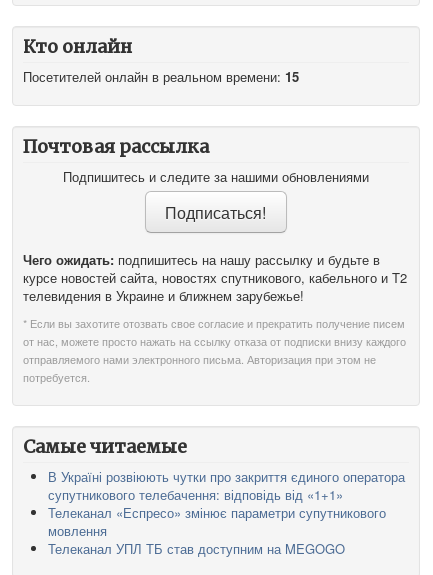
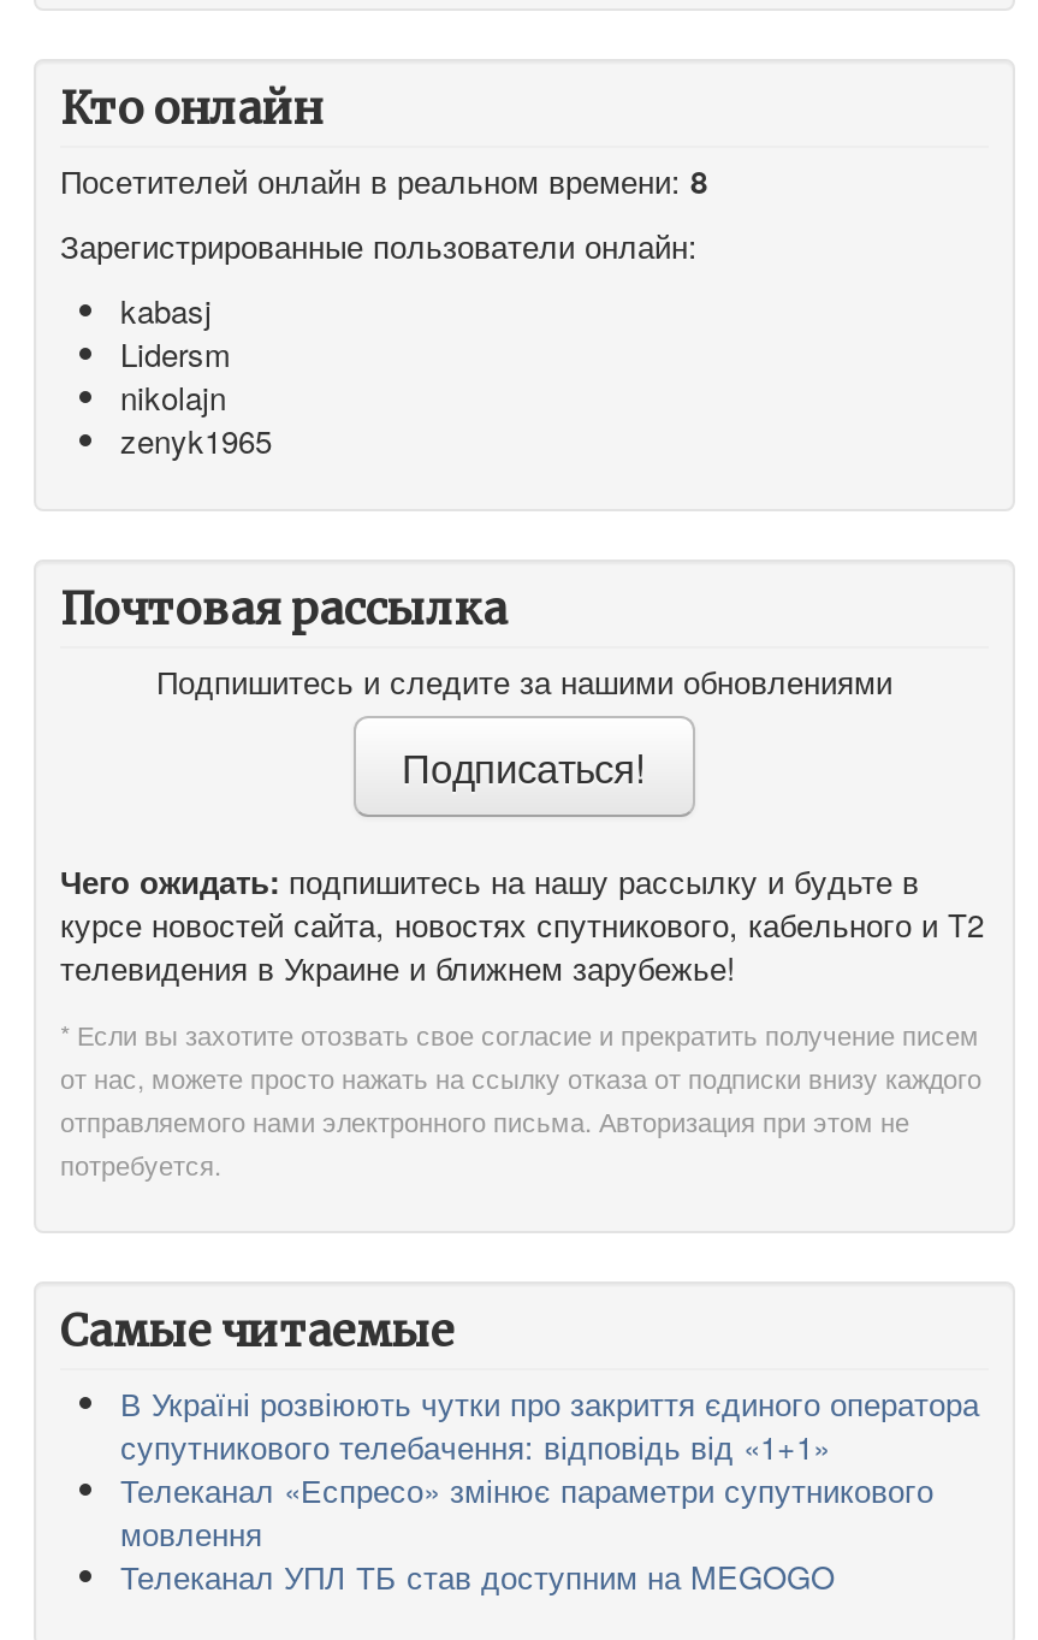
[23,67,299,86] Посетителей онлайн в реальном времени: 15 -> [60,158,707,463] Посетителей онлайн в реальном времени: 8 | Зарегистрированные пользователи онлайн: | kabasj | Lidersm | nikolajn | zenyk1965

